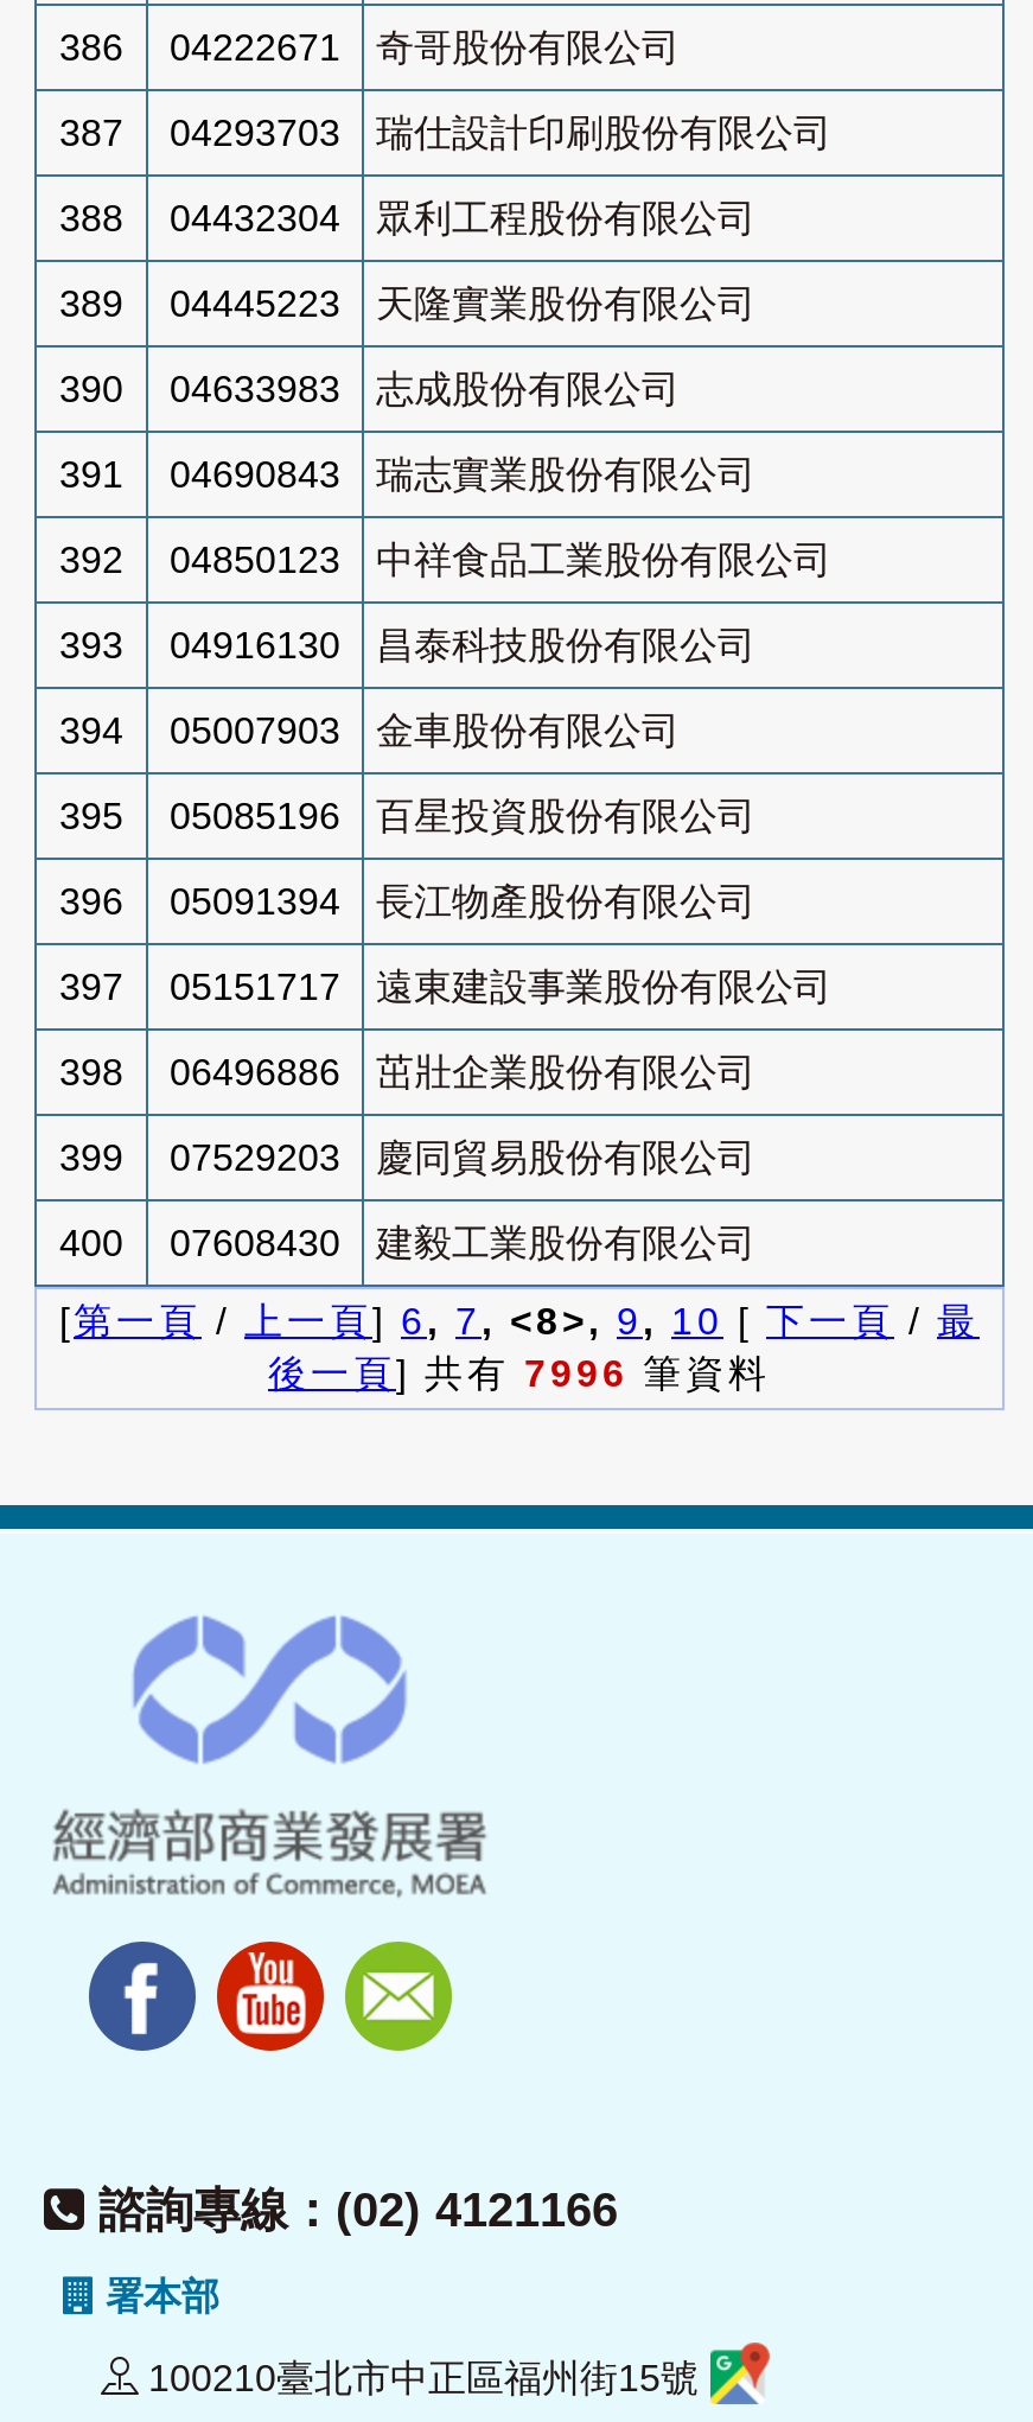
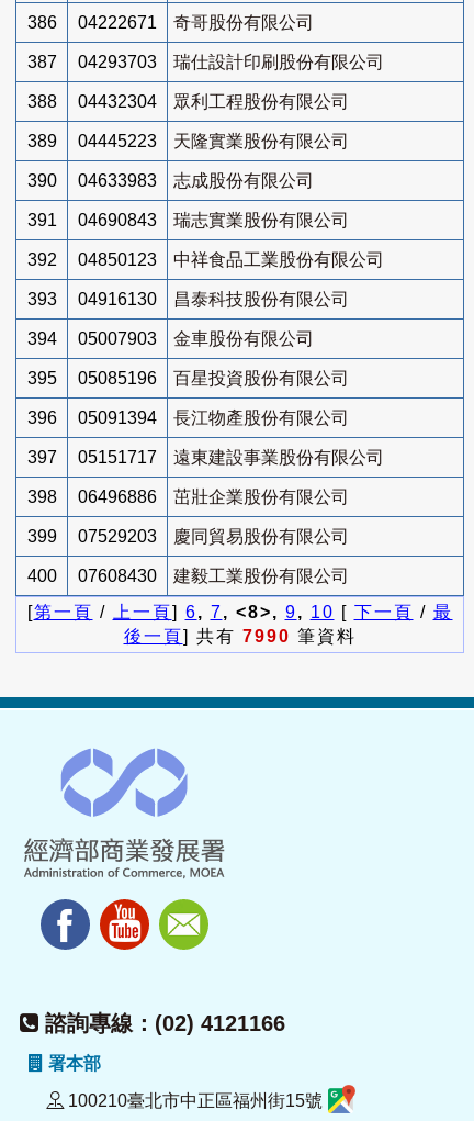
[268,1353,771,1393] 後一頁] 共有7996筆資料 -> [123,627,356,645] 後一頁] 共有7990筆資料

